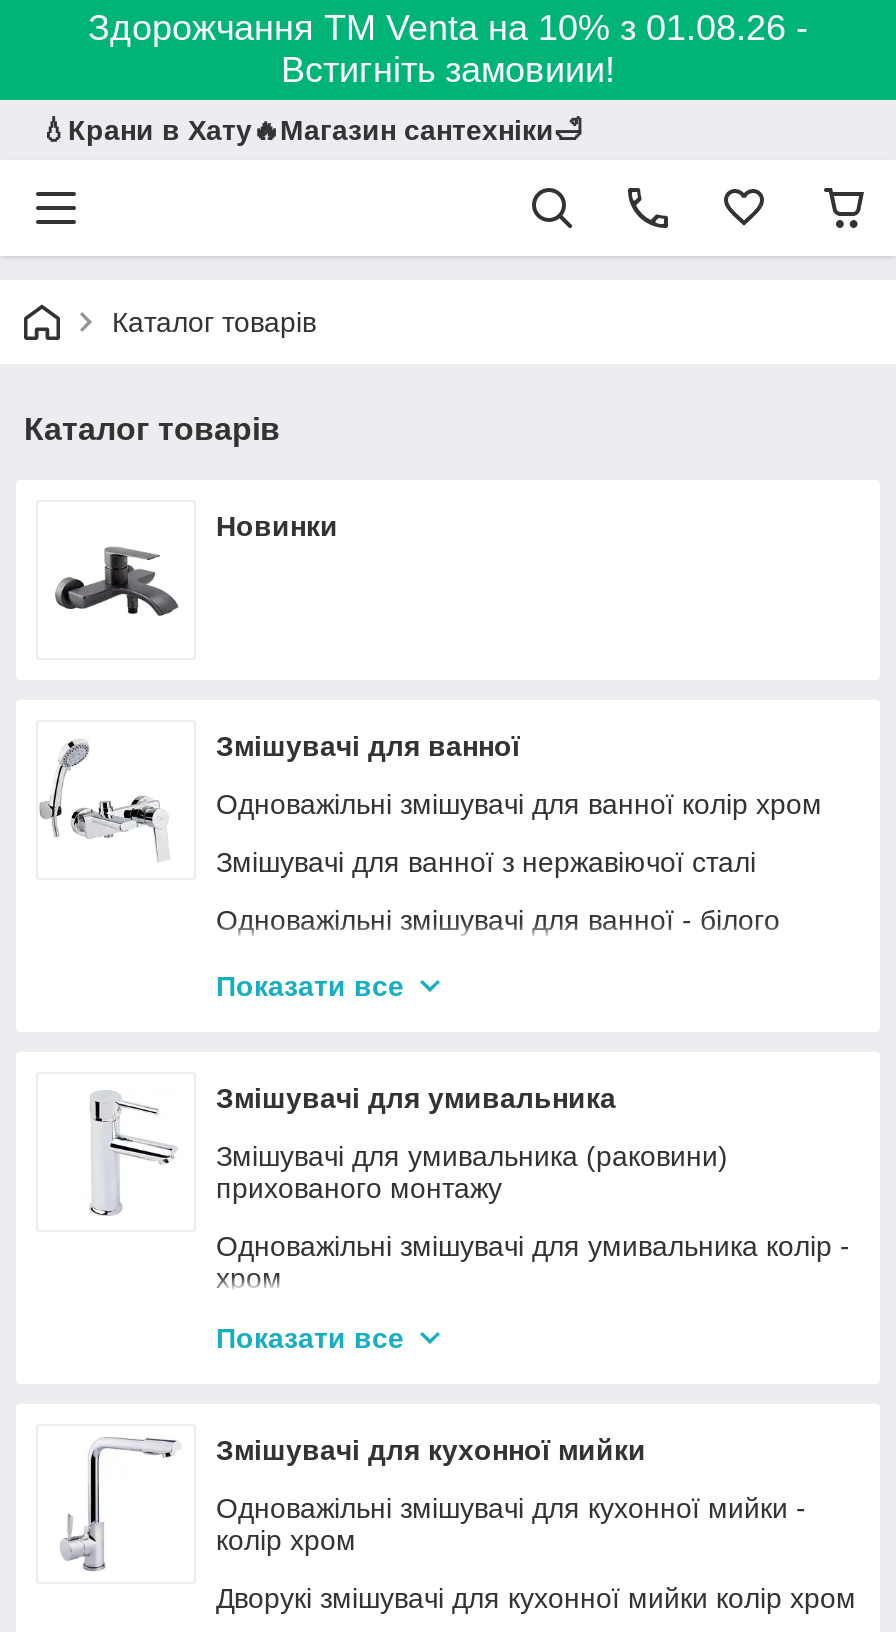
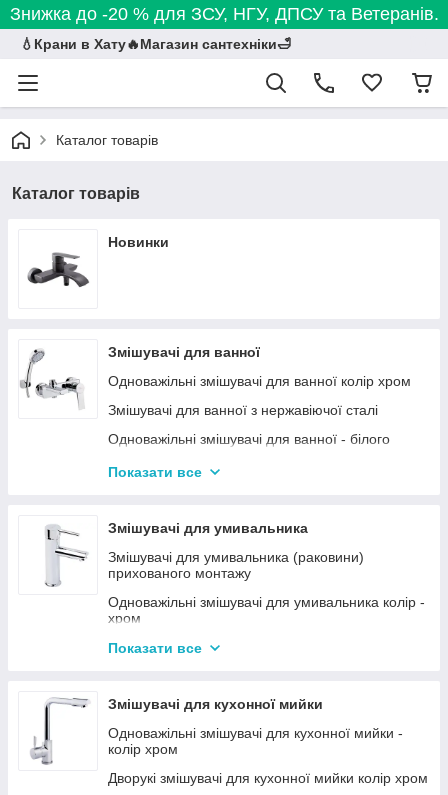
[88,8,808,90] Здорожчання ТМ Venta на 10% з 01.08.26 - | Встигніть замовиии! -> [9,4,438,24] Знижка до -20 % для ЗСУ, НГУ, ДПСУ та Ветеранів.

